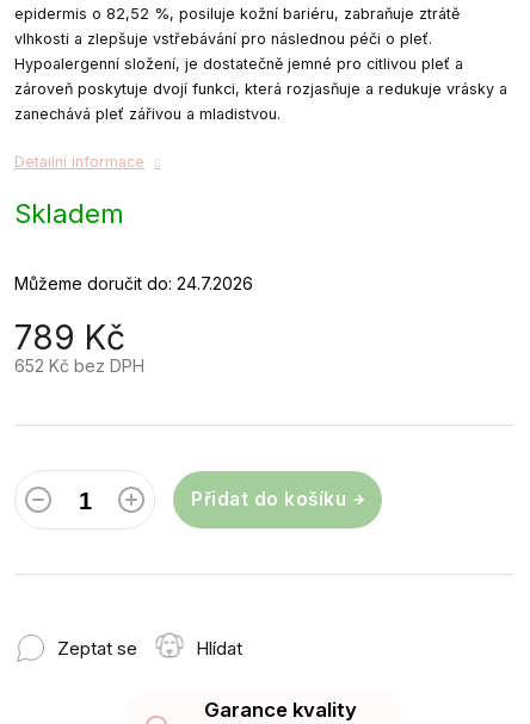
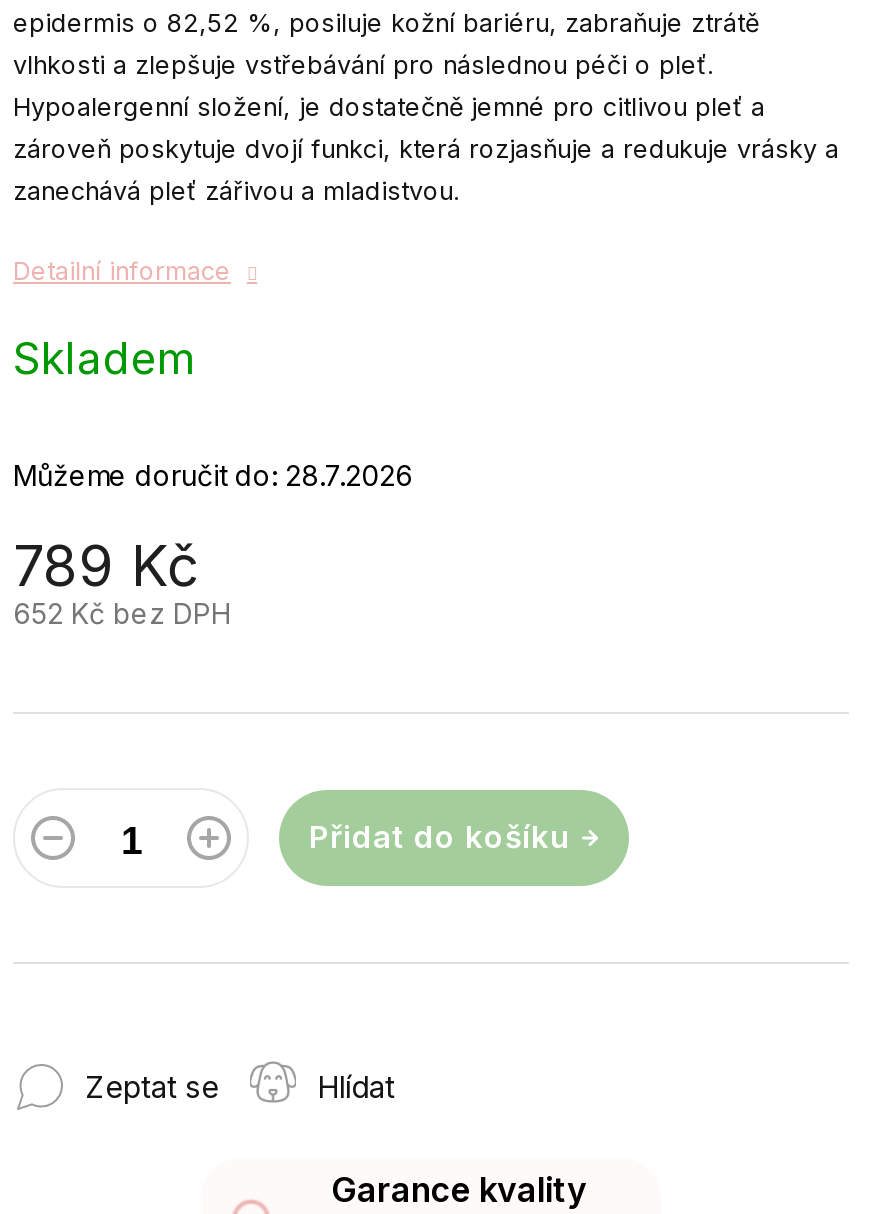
[14,273,253,293] Můžeme doručit do: 24.7.2026 -> [13,458,413,492] Můžeme doručit do: 28.7.2026

